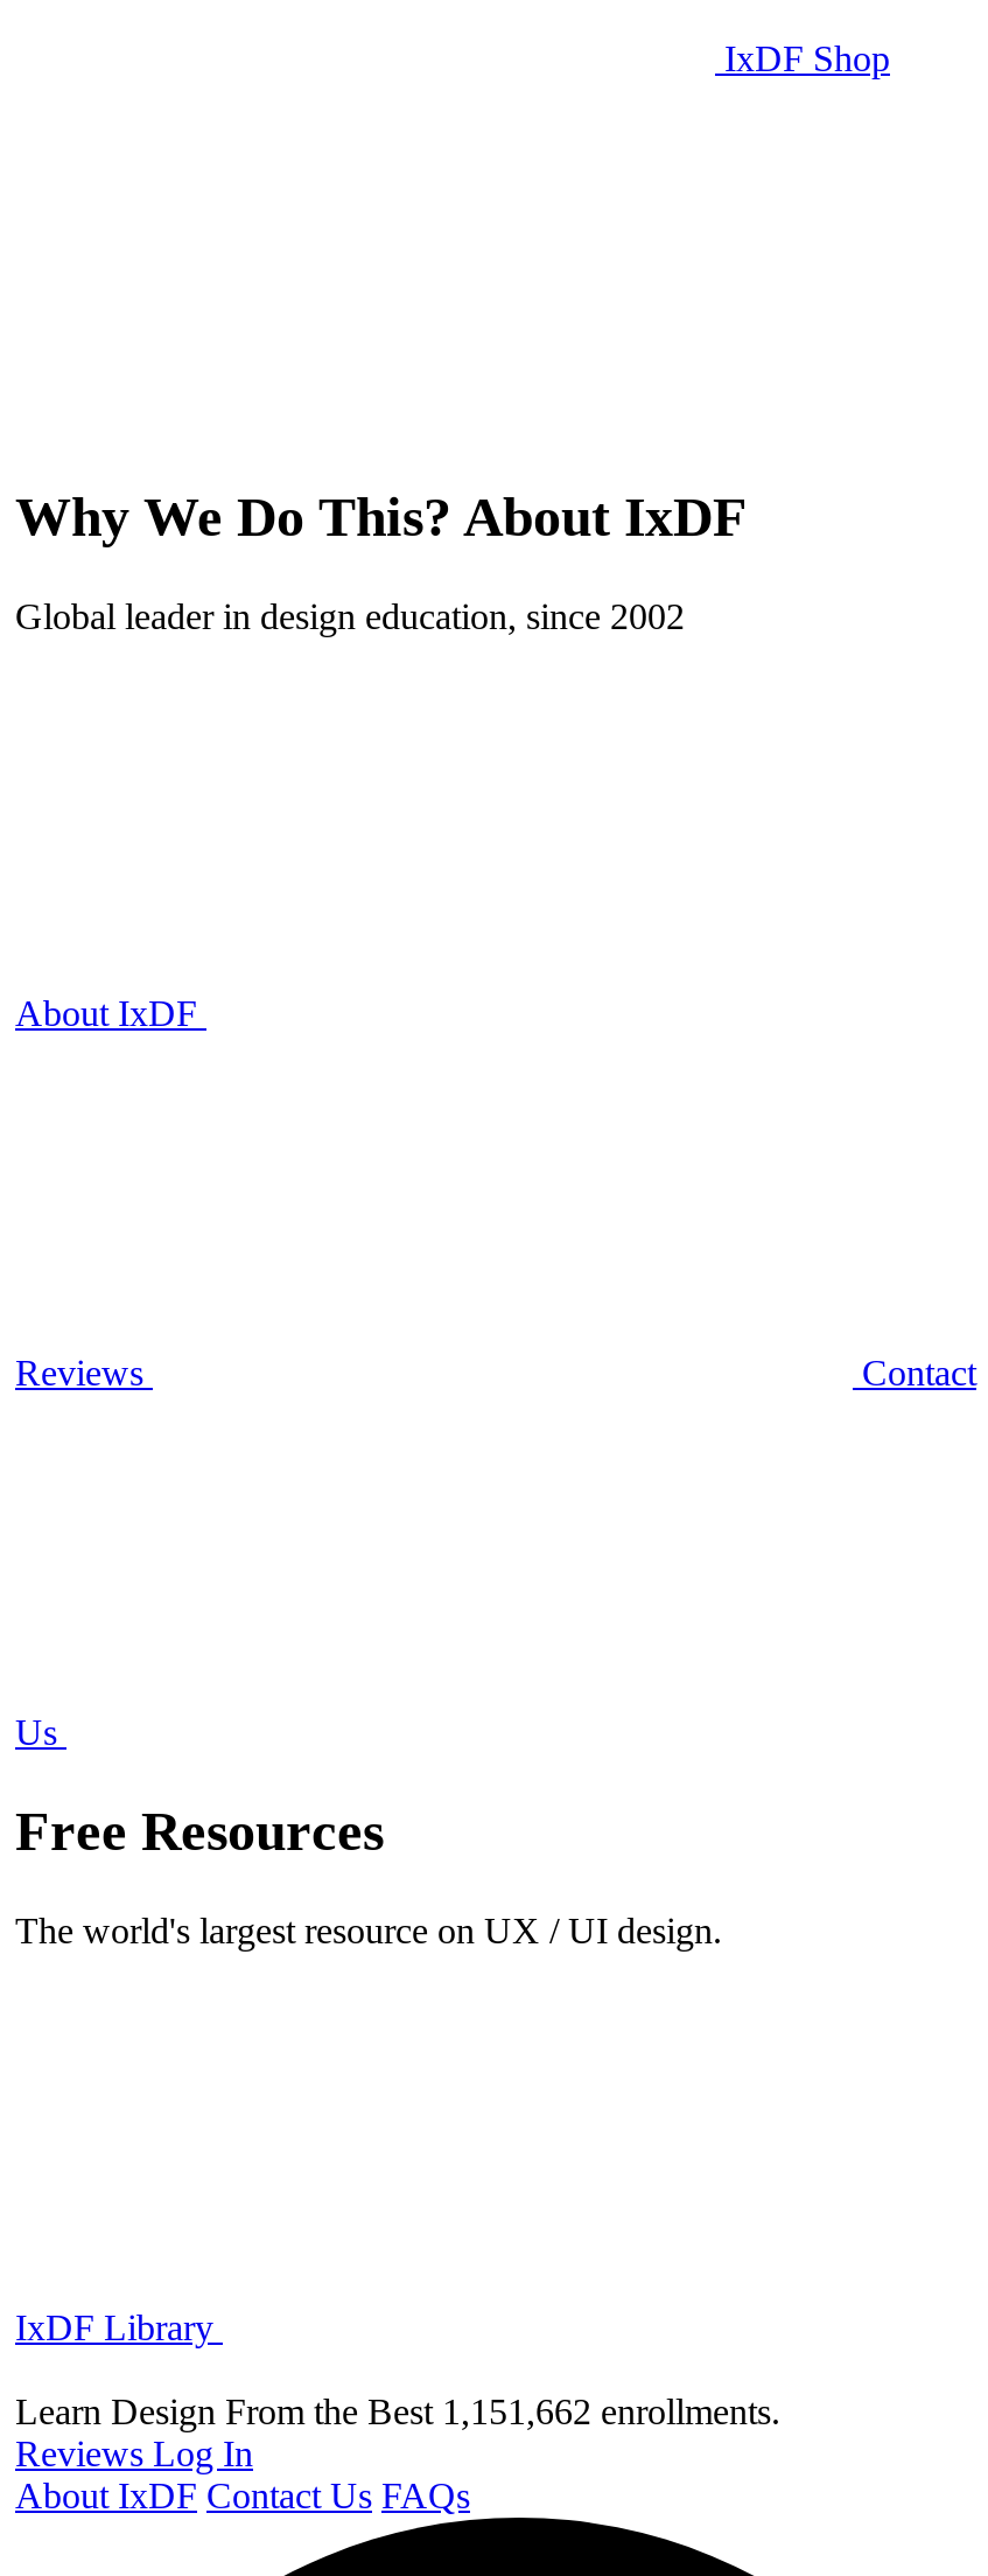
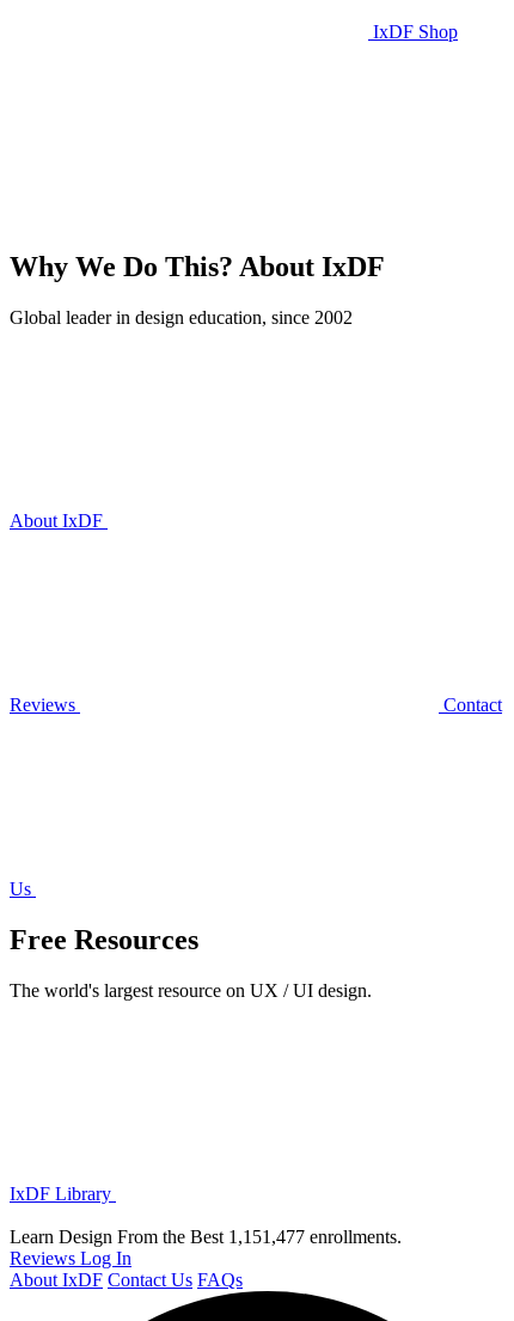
[15,2391,780,2431] Learn Design From the Best 1,151,662 enrollments. -> [10,1226,402,1247] Learn Design From the Best 1,151,477 enrollments.

